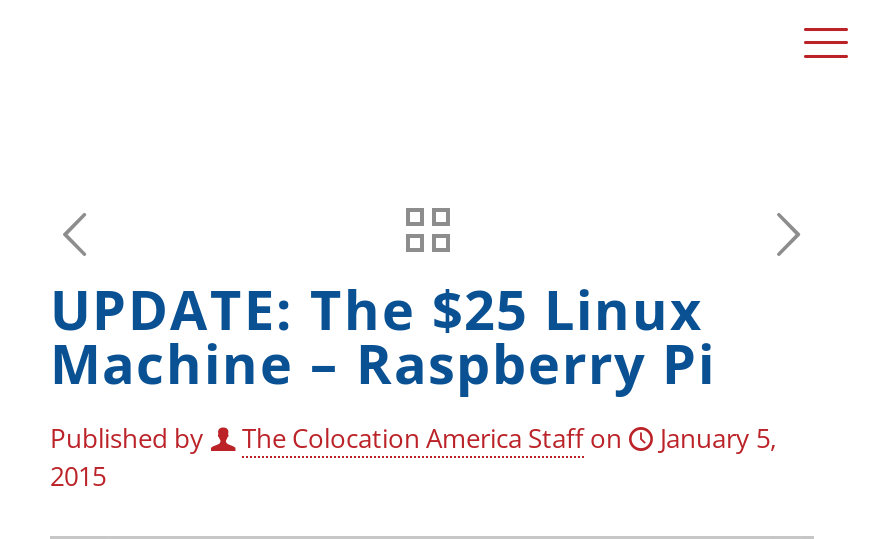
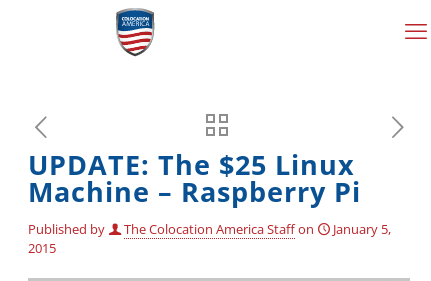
none -> [115,8,155,57] [image]

